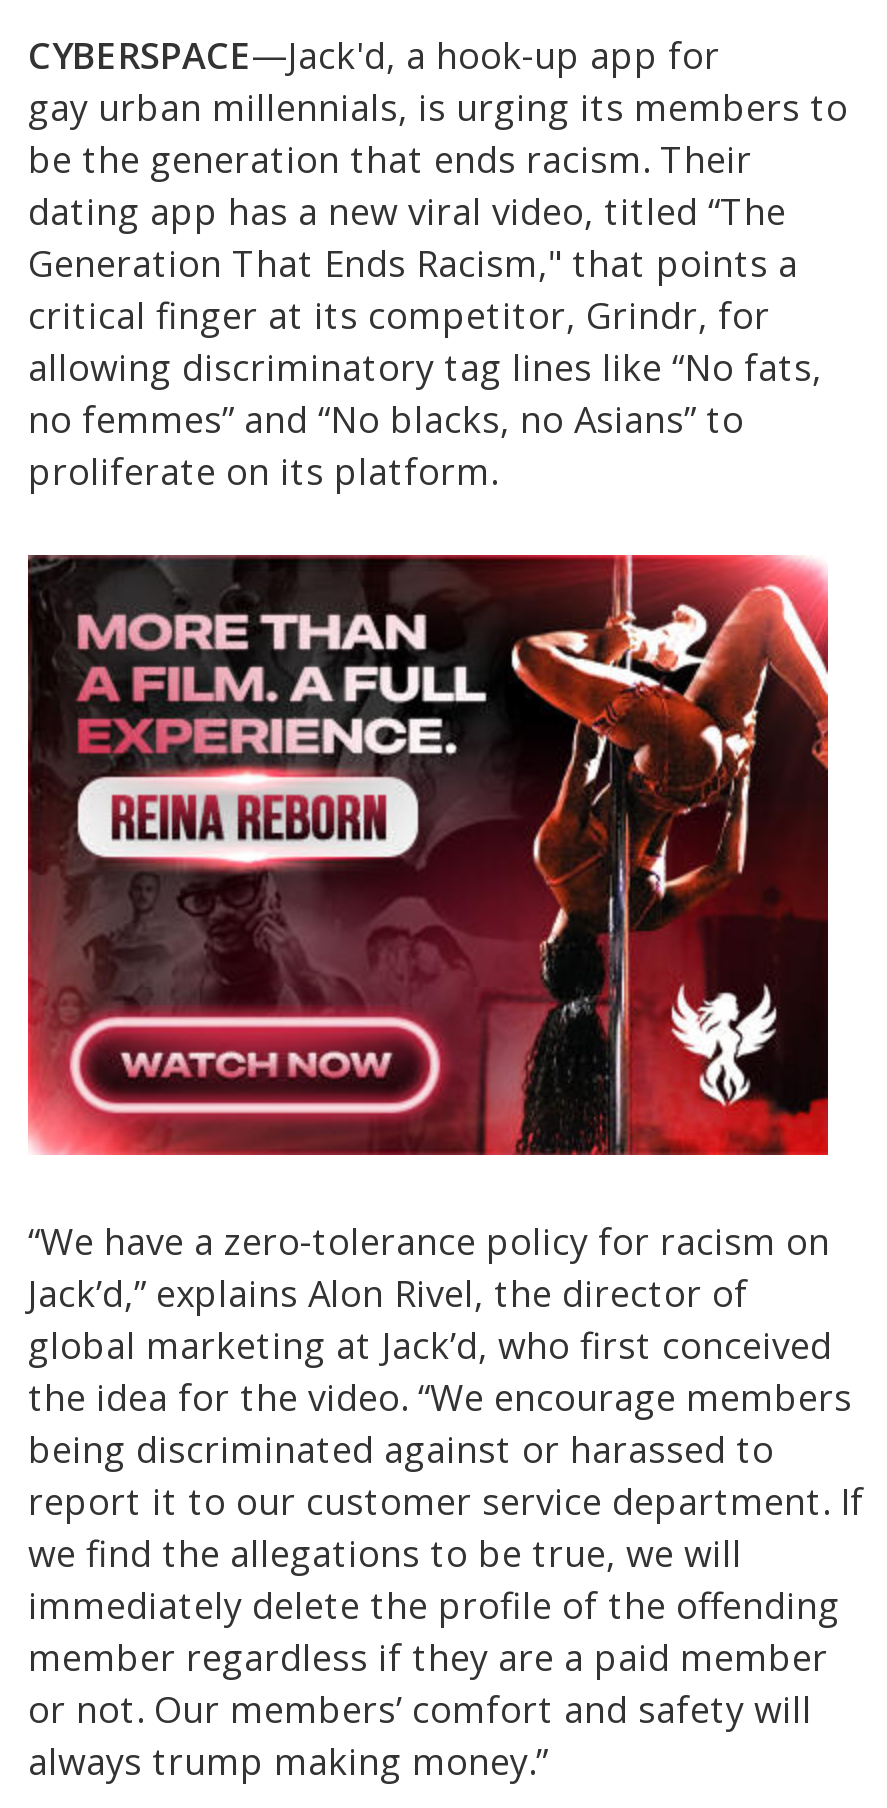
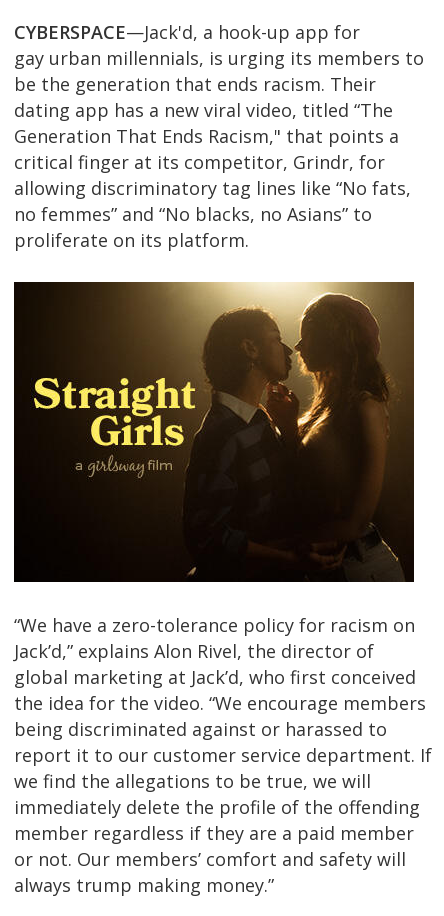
[26,553,830,1157] [image] -> [13,281,415,583] [image]

